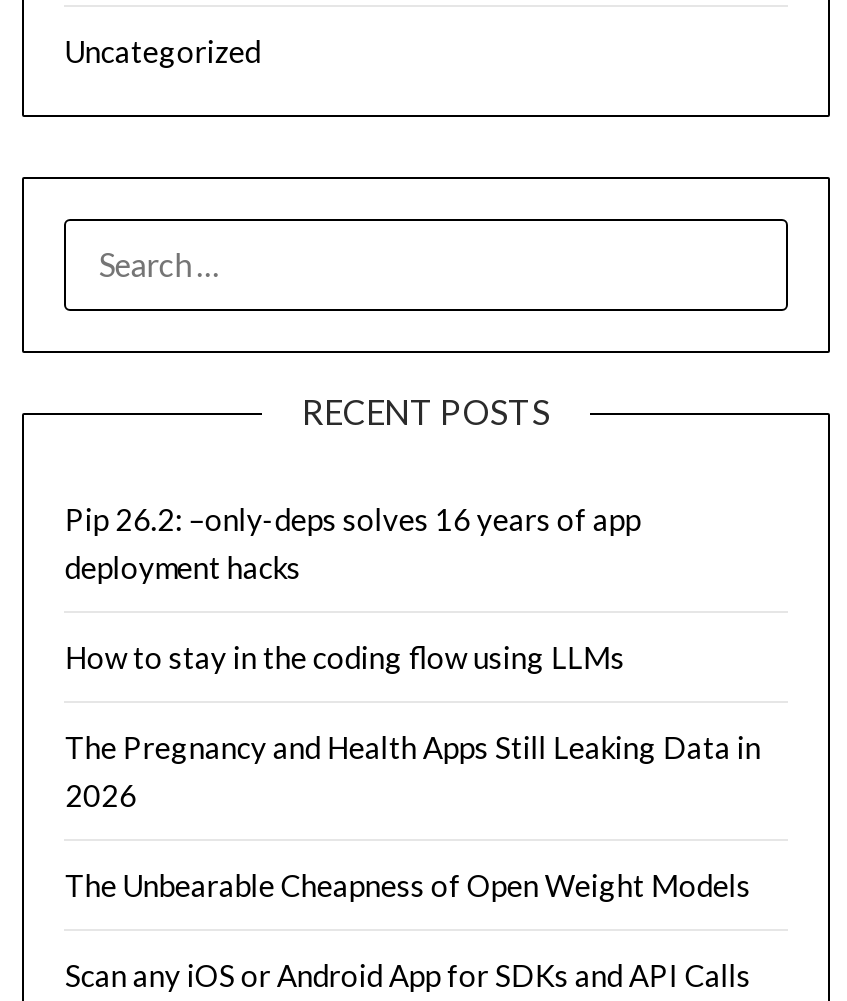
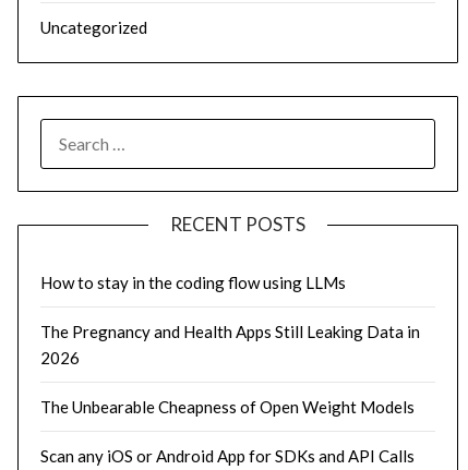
[65,501,641,585] Pip 26.2: –only-deps solves 16 years of app | deployment hacks -> none

